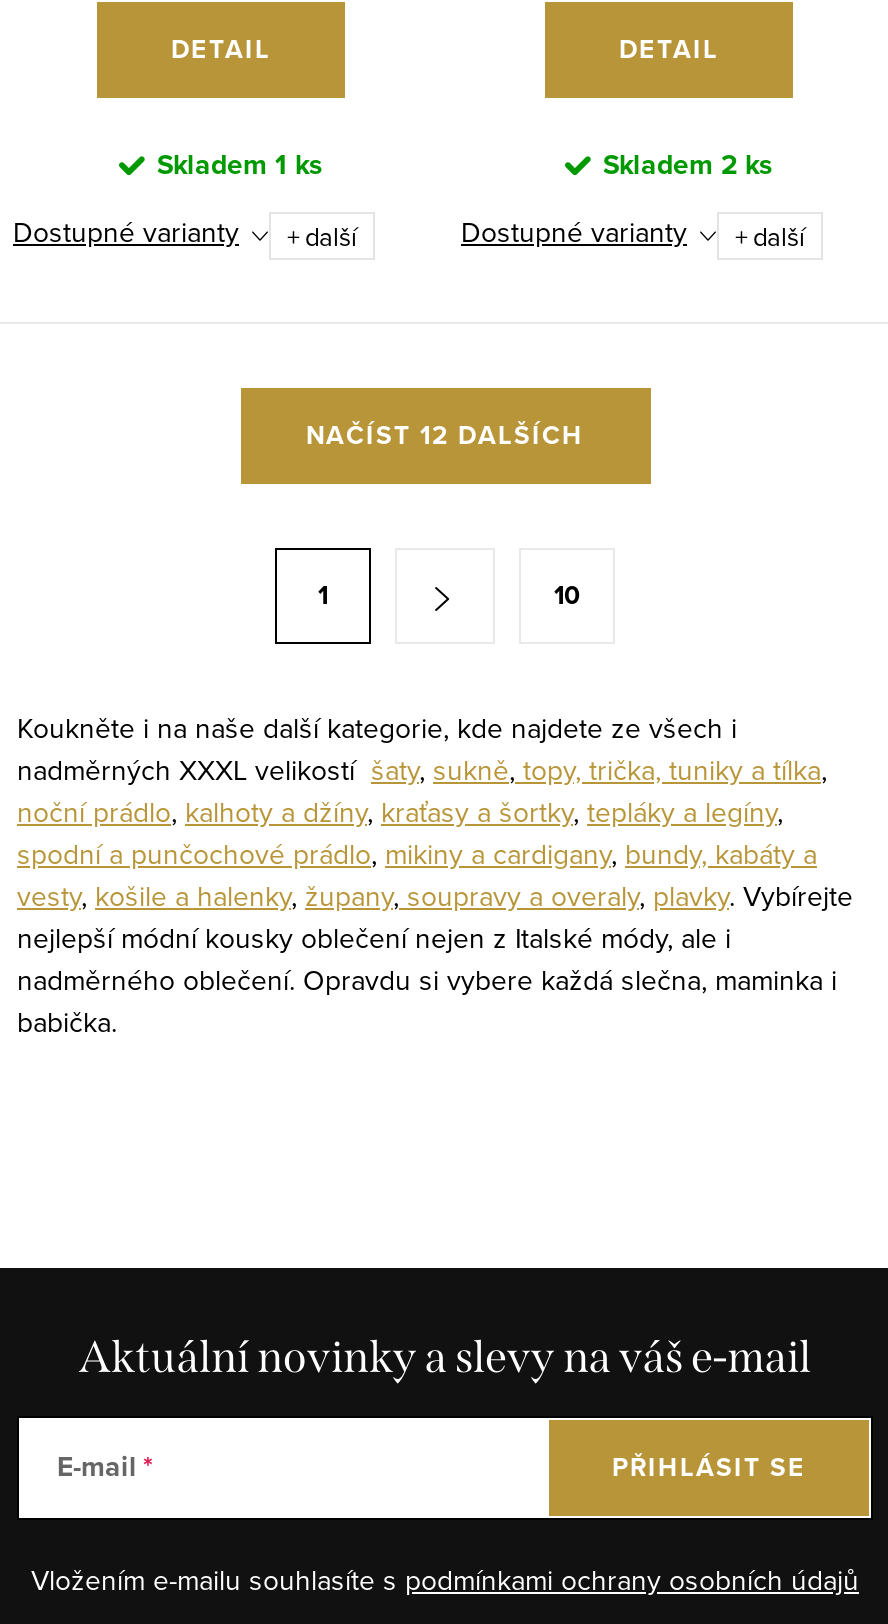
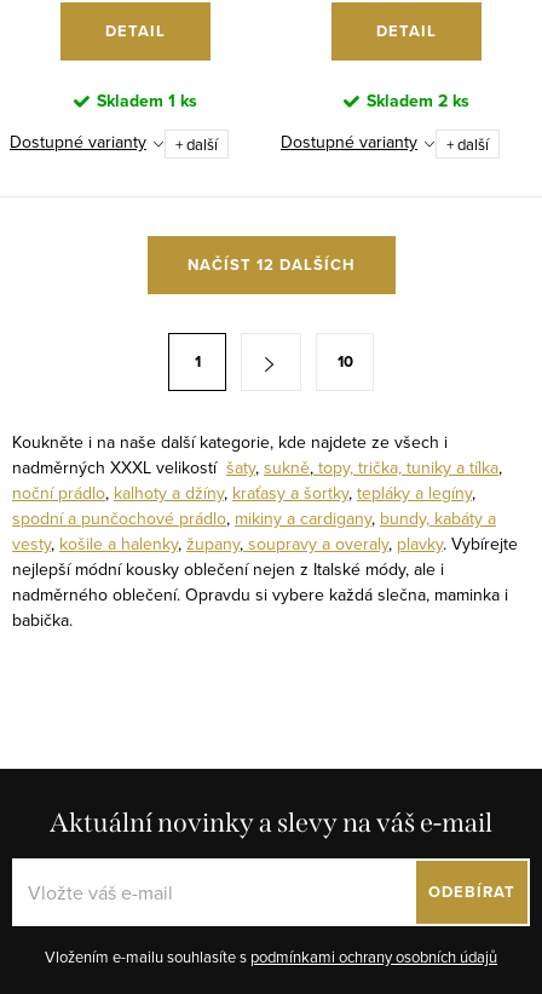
[57,1446,137,1488] E-mail -> none
[612,1448,806,1486] PŘIHLÁSIT SE -> [428,880,515,903] ODEBÍRAT

